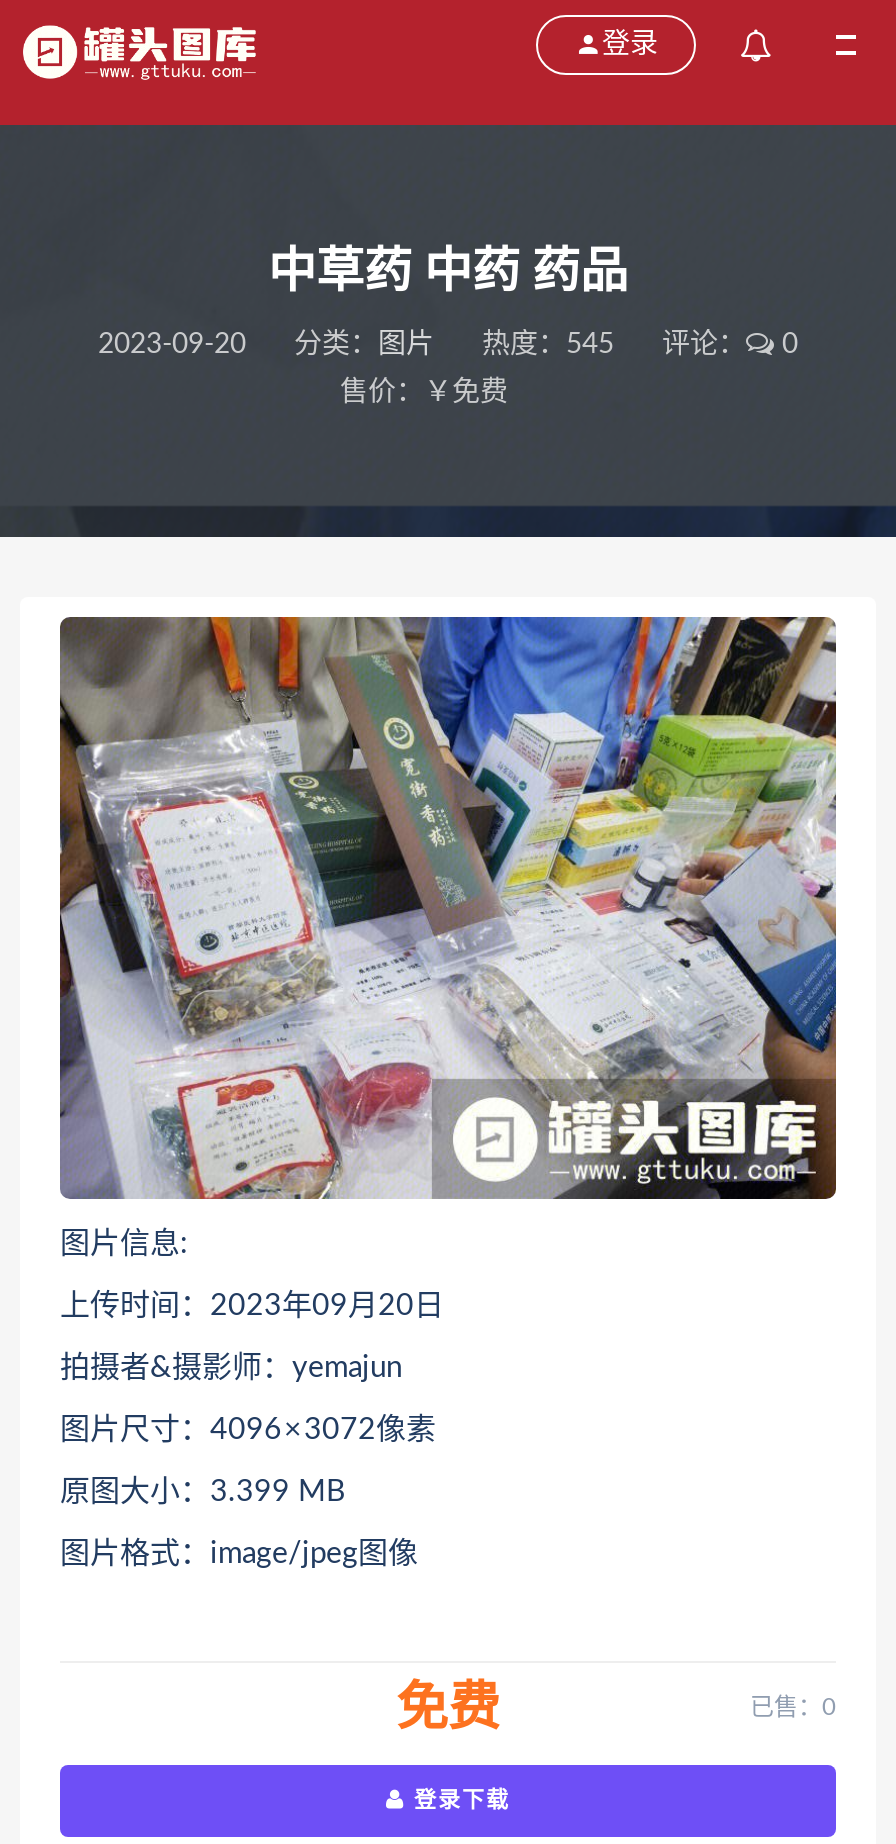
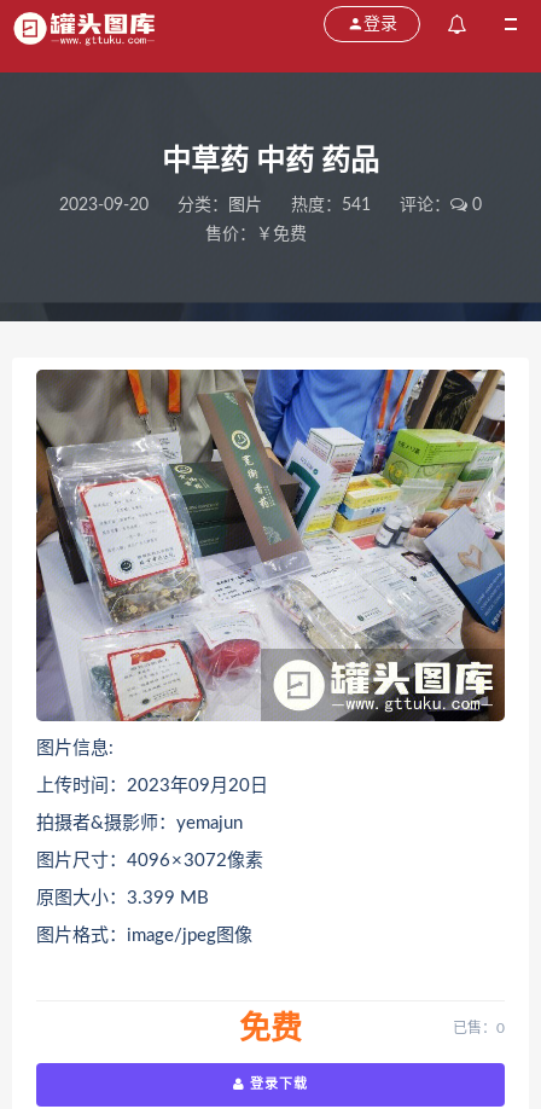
[98,331,798,359] 2023-09-20 分类：图片 热度：545 评论： 0 -> [59,197,482,214] 2023-09-20 分类：图片 热度：541 评论： 0

